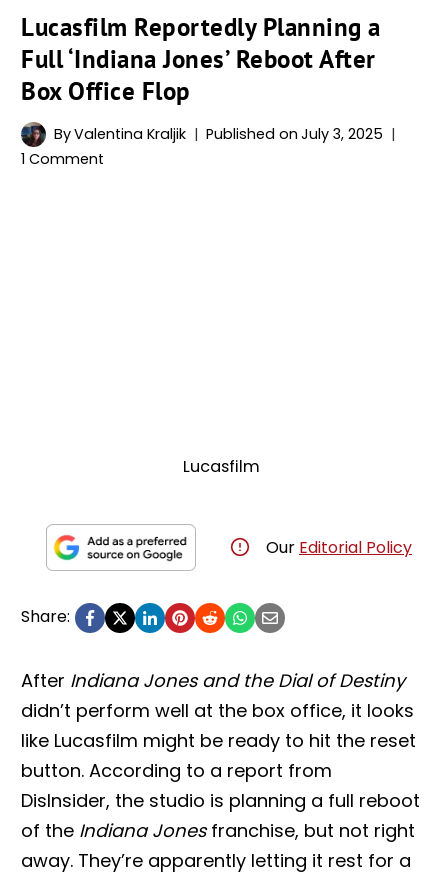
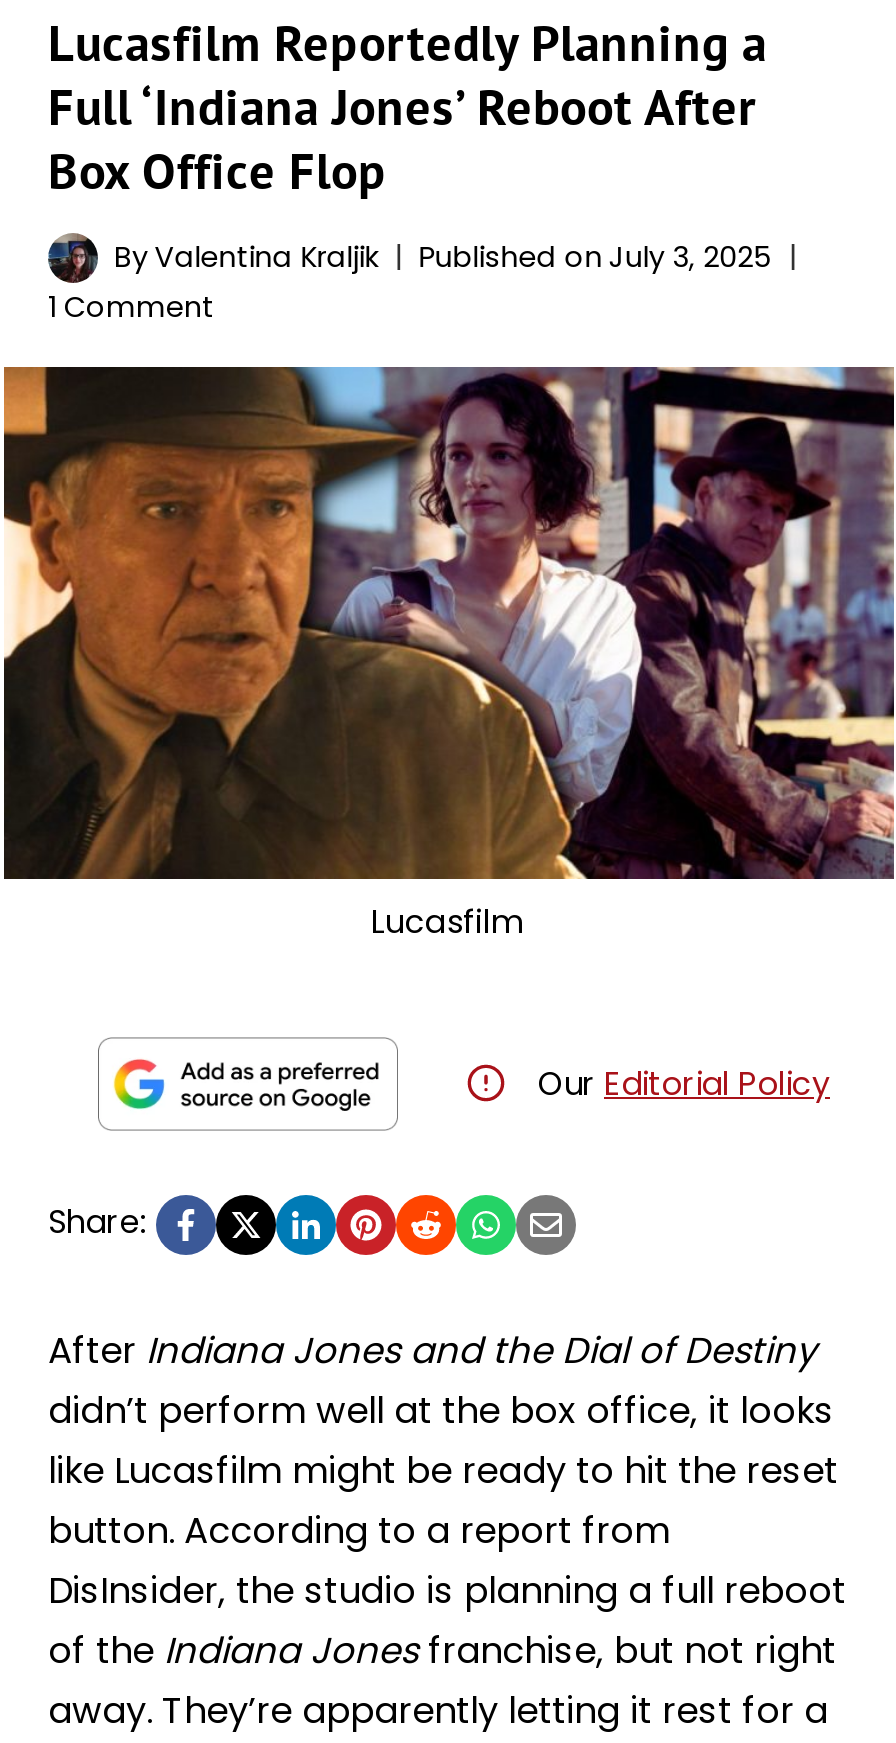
none -> [6,365,890,881] [image]

